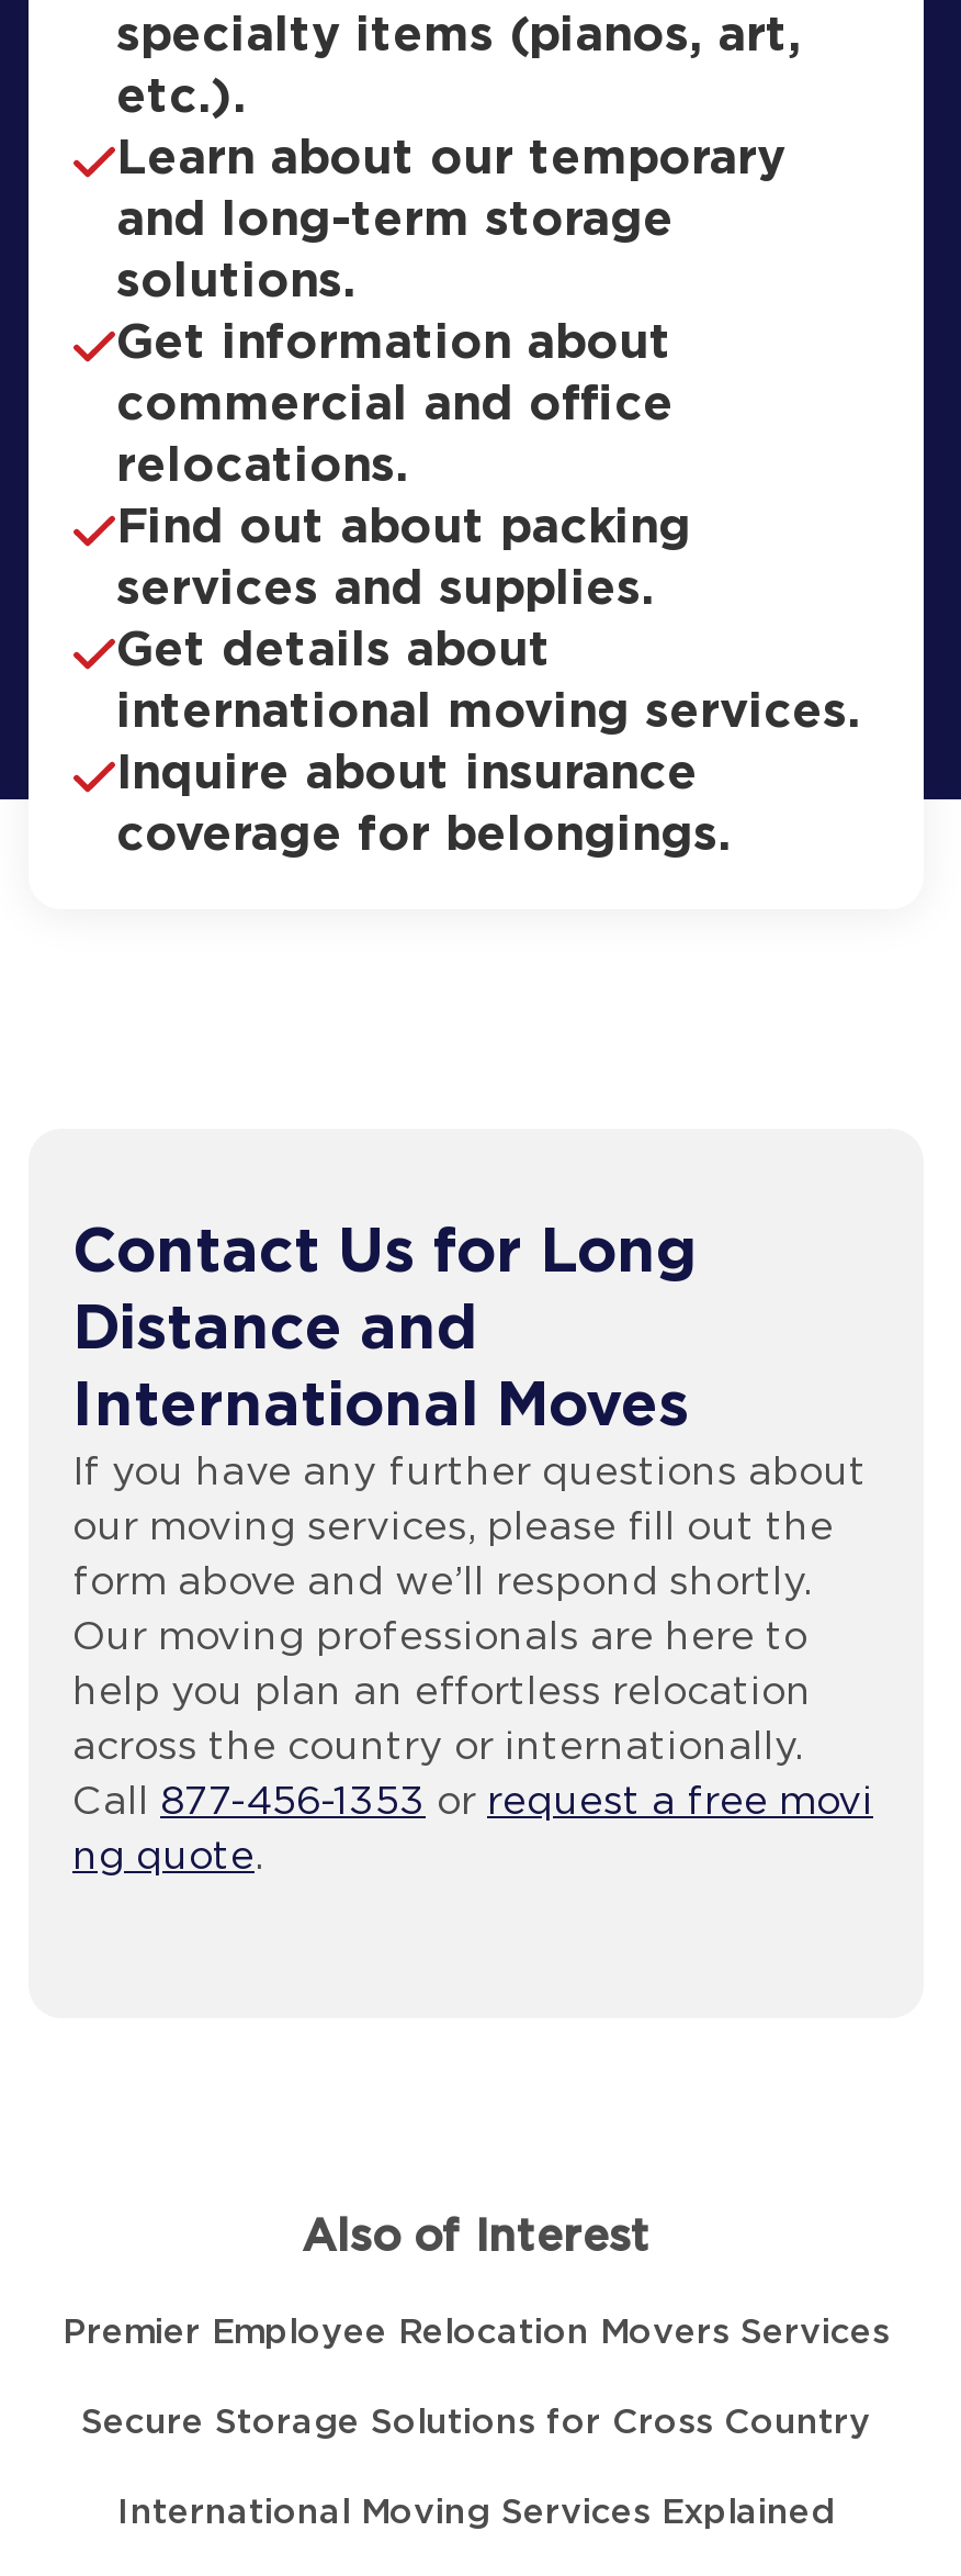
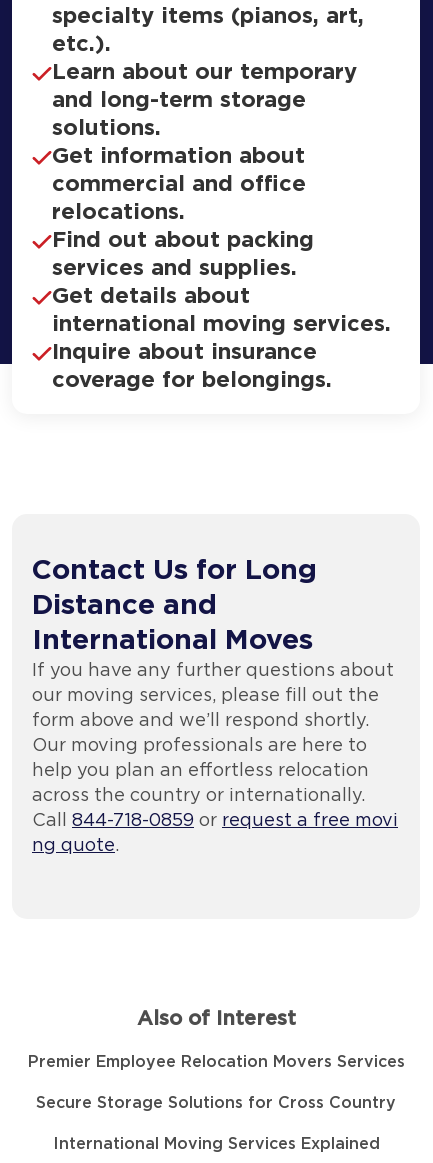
[72,1783,873,1823] Call 877-456-1353 or request a free movi -> [32,812,398,830] Call 844-718-0859 or request a free movi

